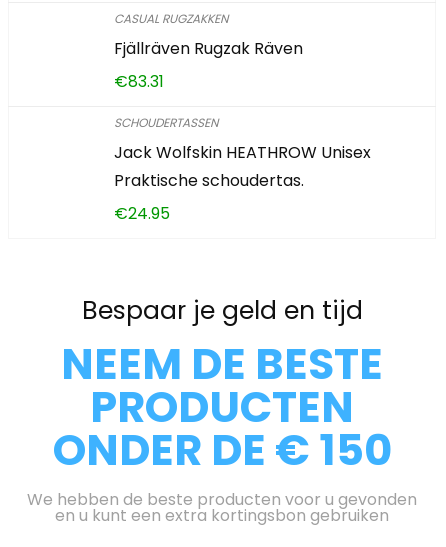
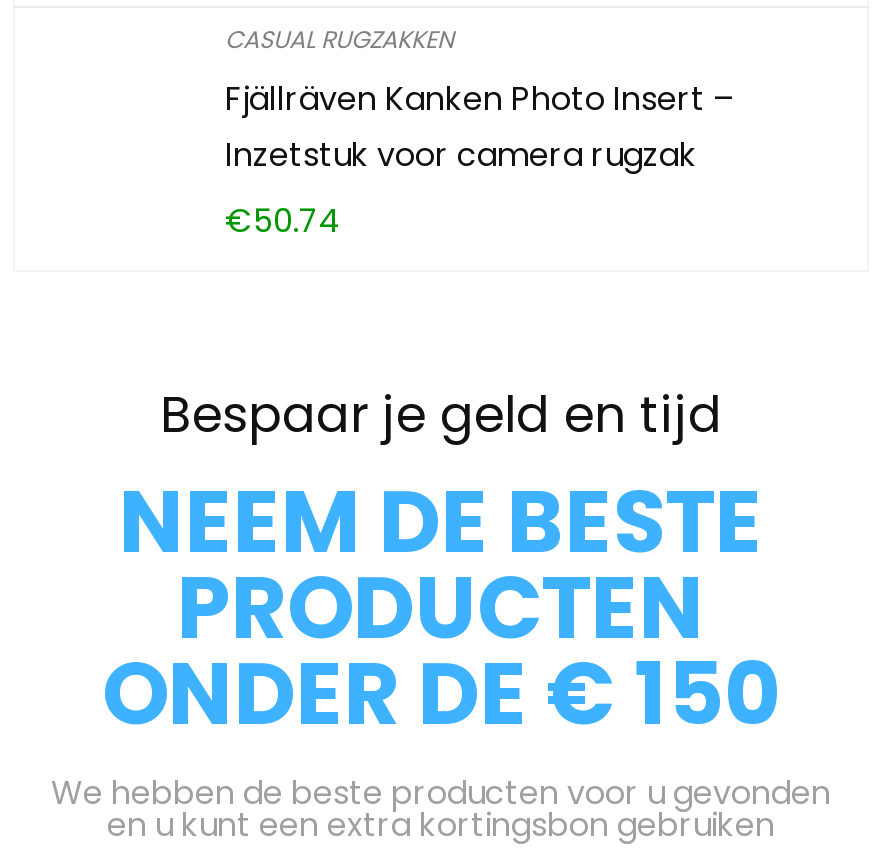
[114,37,371,225] Fjällräven Rugzak Räven | €83.31 | SCHOUDERTASSEN | Jack Wolfskin HEATHROW Unisex | Praktische schoudertas. | €24.95 -> [225,76,733,244] Fjällräven Kanken Photo Insert – | Inzetstuk voor camera rugzak | €50.74

